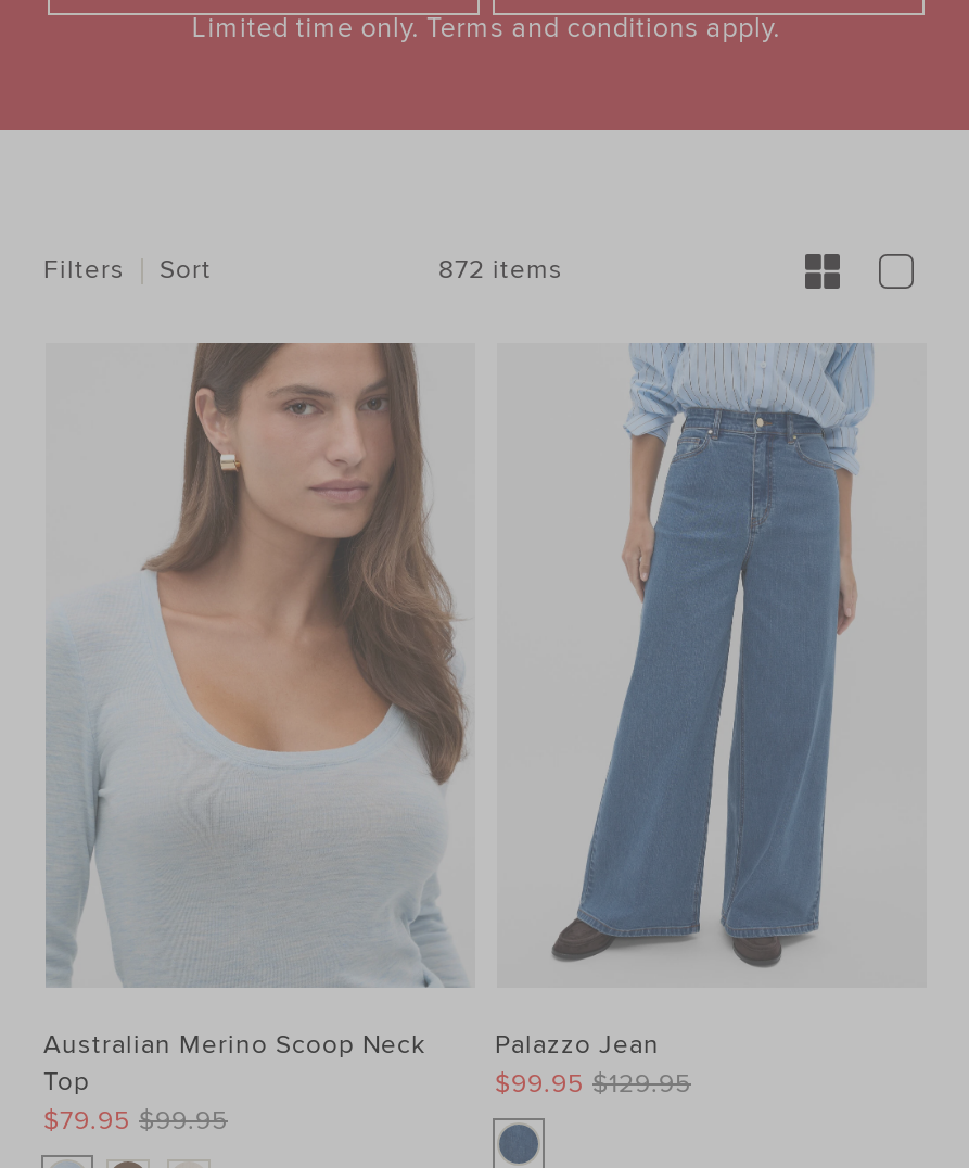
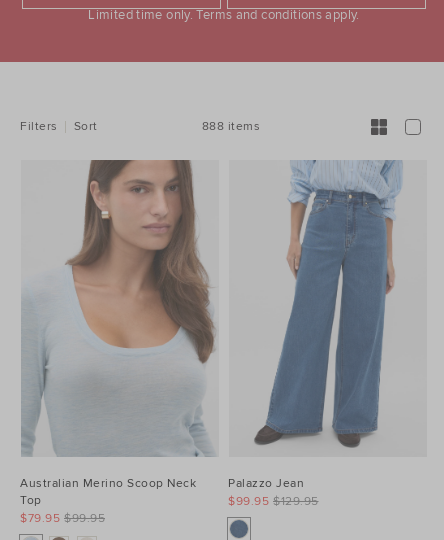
[438,254,563,286] 872 items -> [201,119,260,134] 888 items

